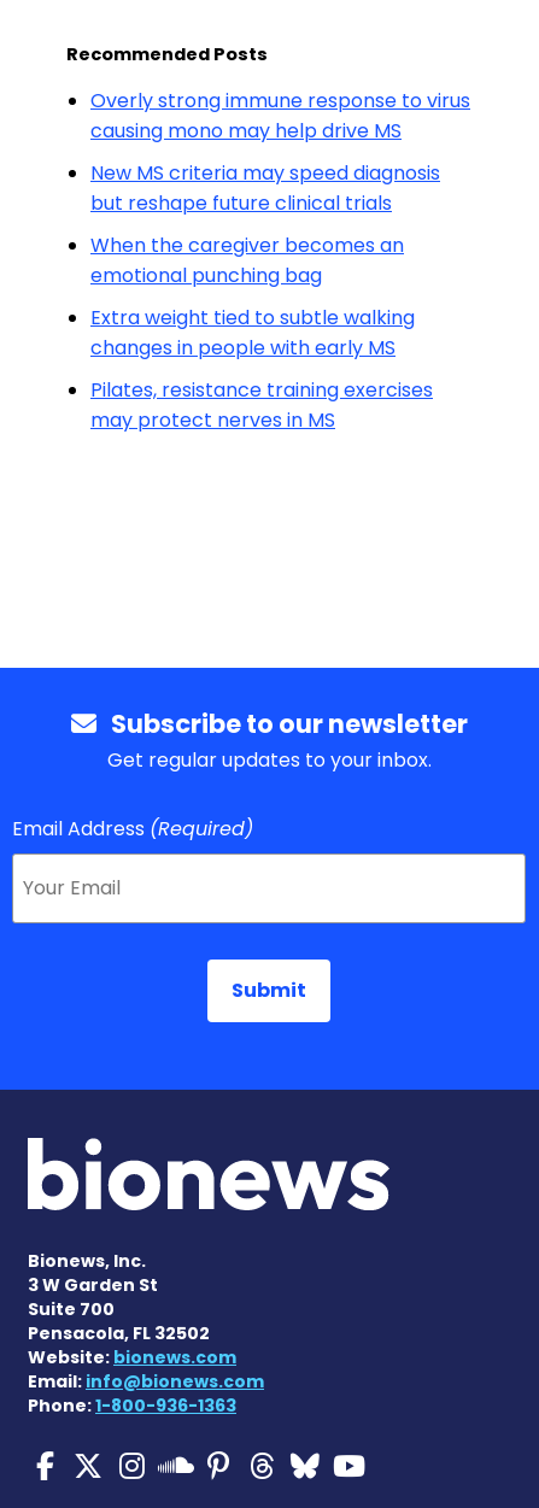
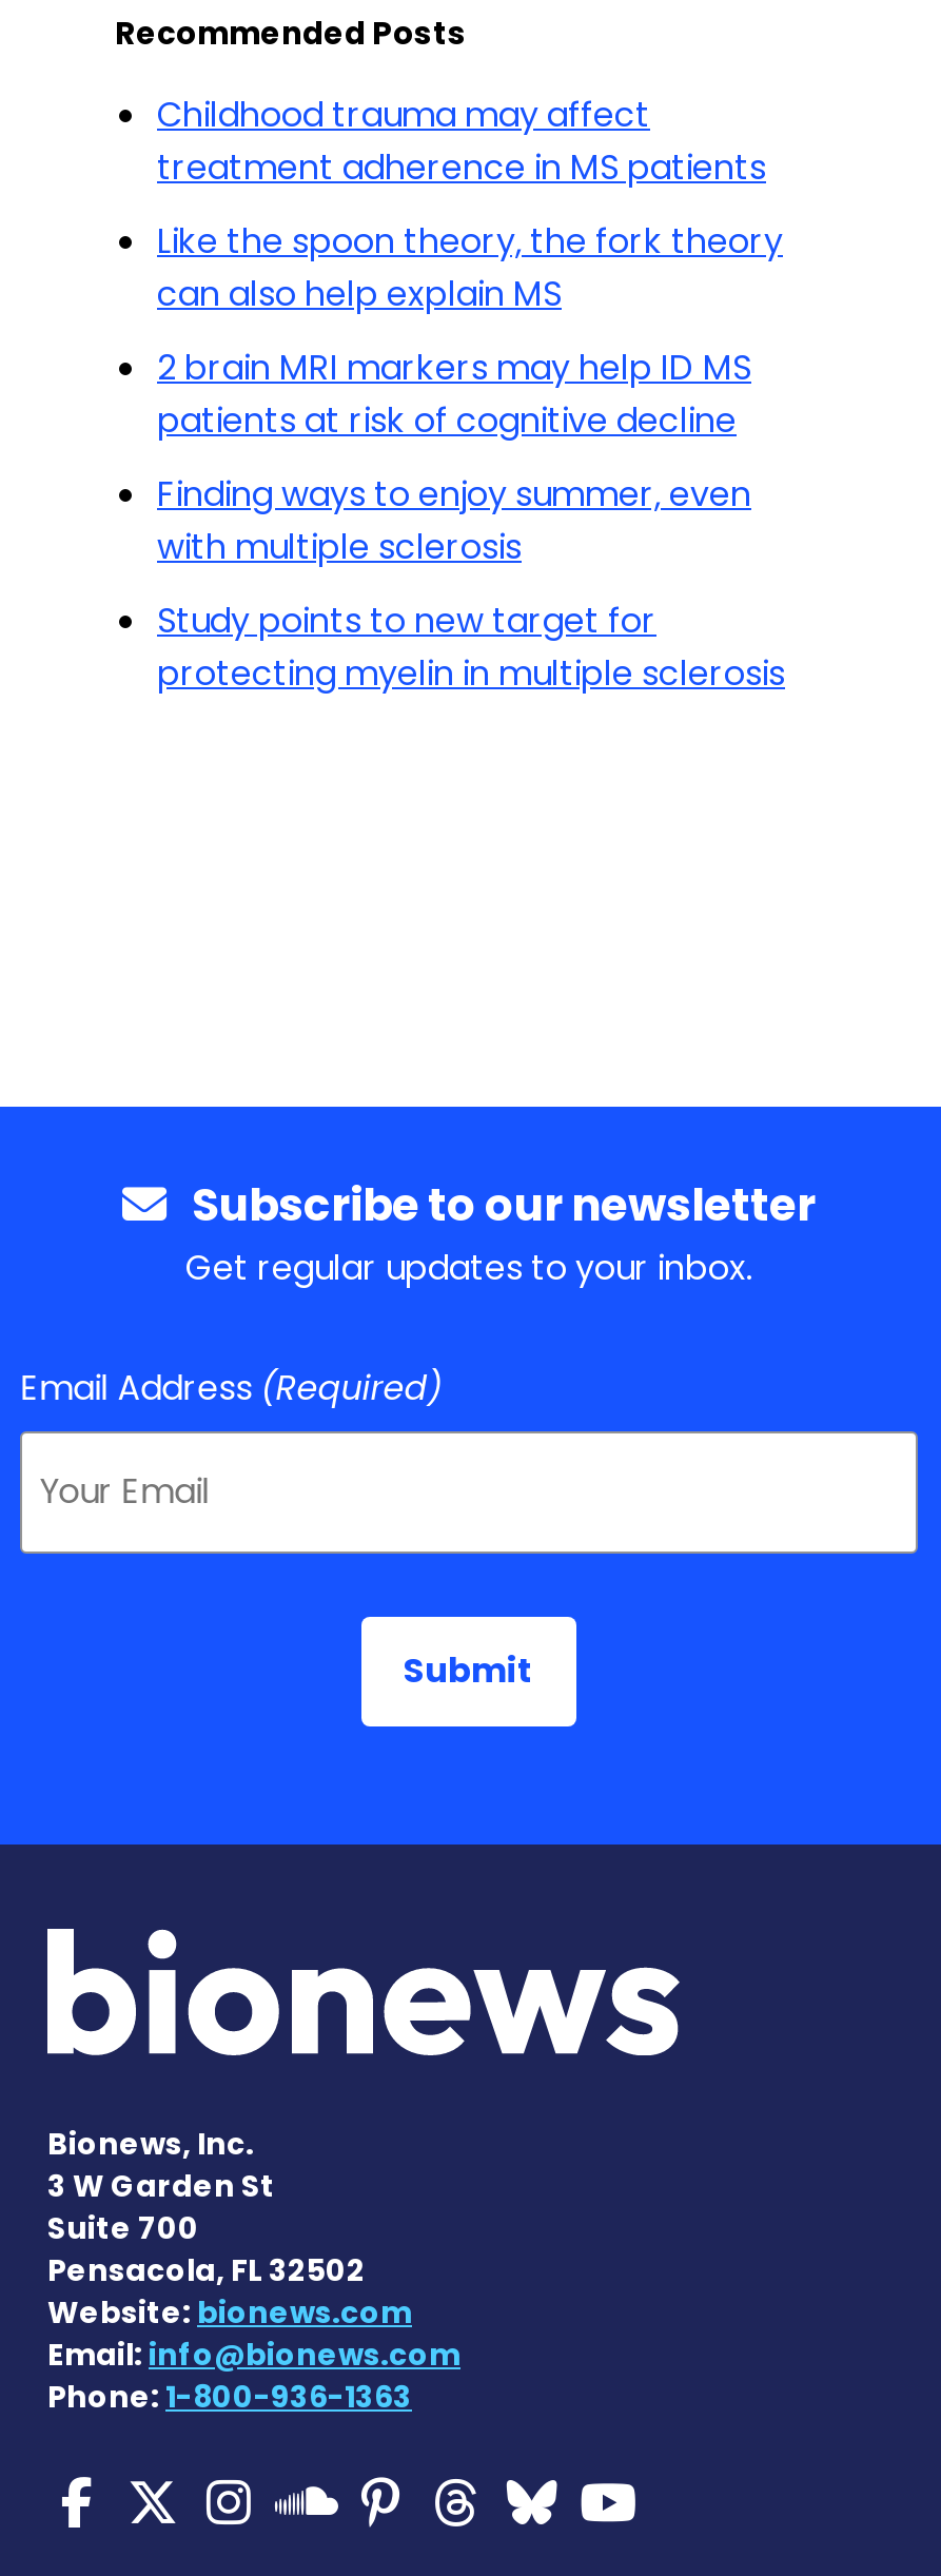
[90,87,470,145] Overly strong immune response to virus | causing mono may help drive MS -> [157,91,766,192] Childhood trauma may affect | treatment adherence in MS patients
[90,159,440,217] New MS criteria may speed diagnosis | but reshape future clinical trials -> [157,217,783,318] Like the spoon theory, the fork theory | can also help explain MS
[90,231,404,289] When the caregiver becomes an | emotional punching bag -> [157,344,751,445] 2 brain MRI markers may help ID MS | patients at risk of cognitive decline
[90,304,415,362] Extra weight tied to subtle walking | changes in people with early MS -> [157,470,751,571] Finding ways to enjoy summer, even | with multiple sclerosis
[90,376,433,434] Pilates, resistance training exercises | may protect nerves in MS -> [157,597,785,698] Study points to new target for | protecting myelin in multiple sclerosis

